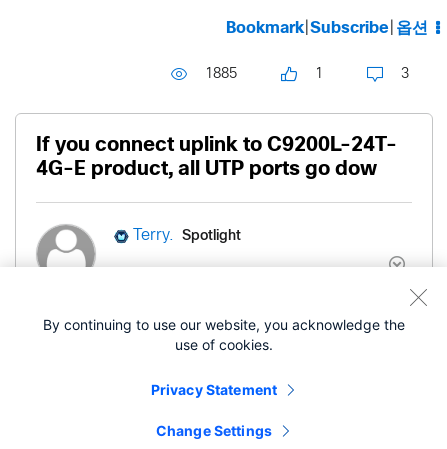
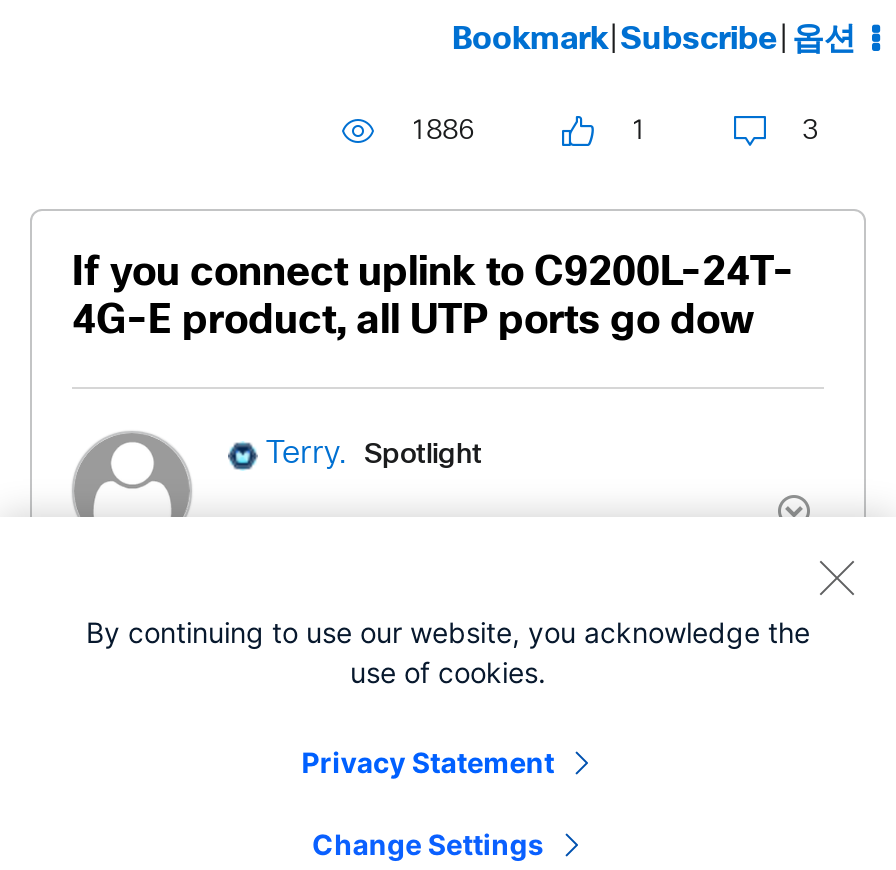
[205,68,237,81] 1885 -> [410,119,474,145] 1886

